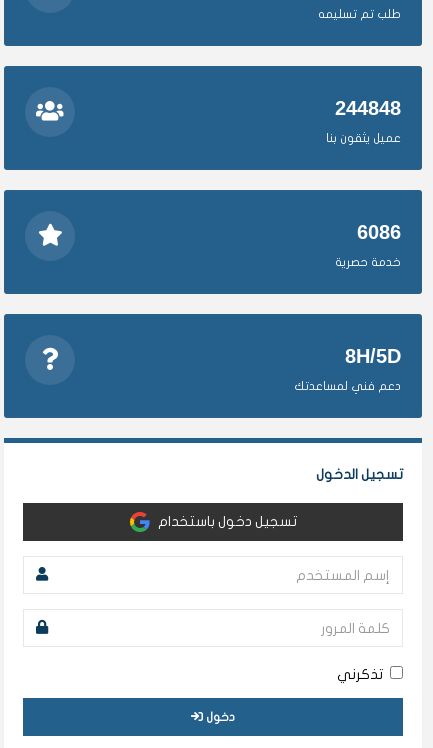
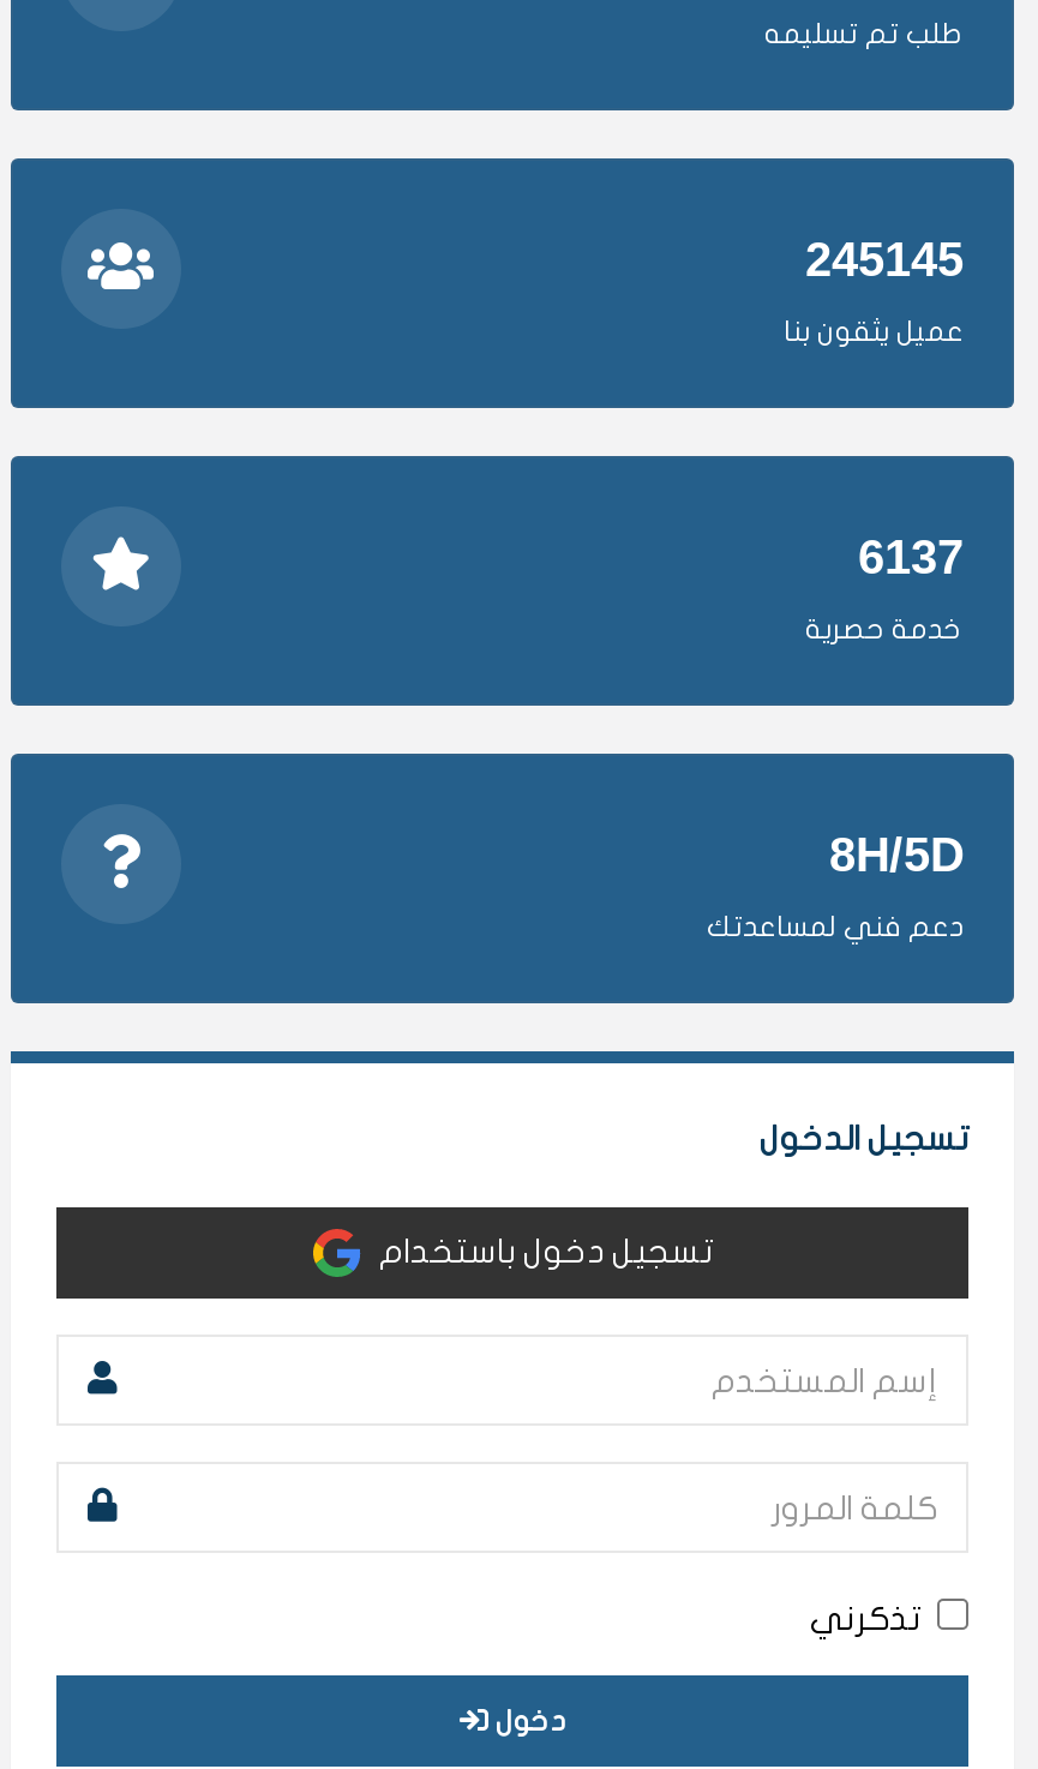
[335,97,401,119] 244848 -> [805,233,964,286] 245145
[357,221,401,243] 6086 -> [858,530,964,583] 6137

